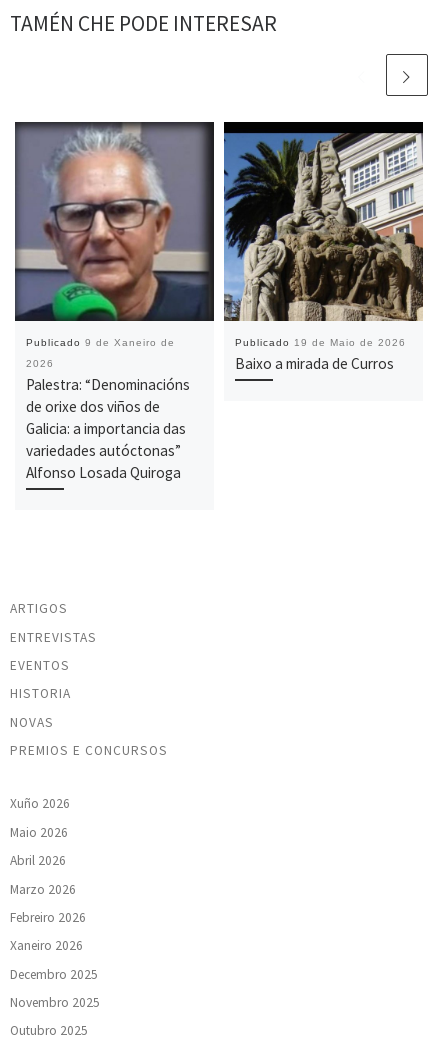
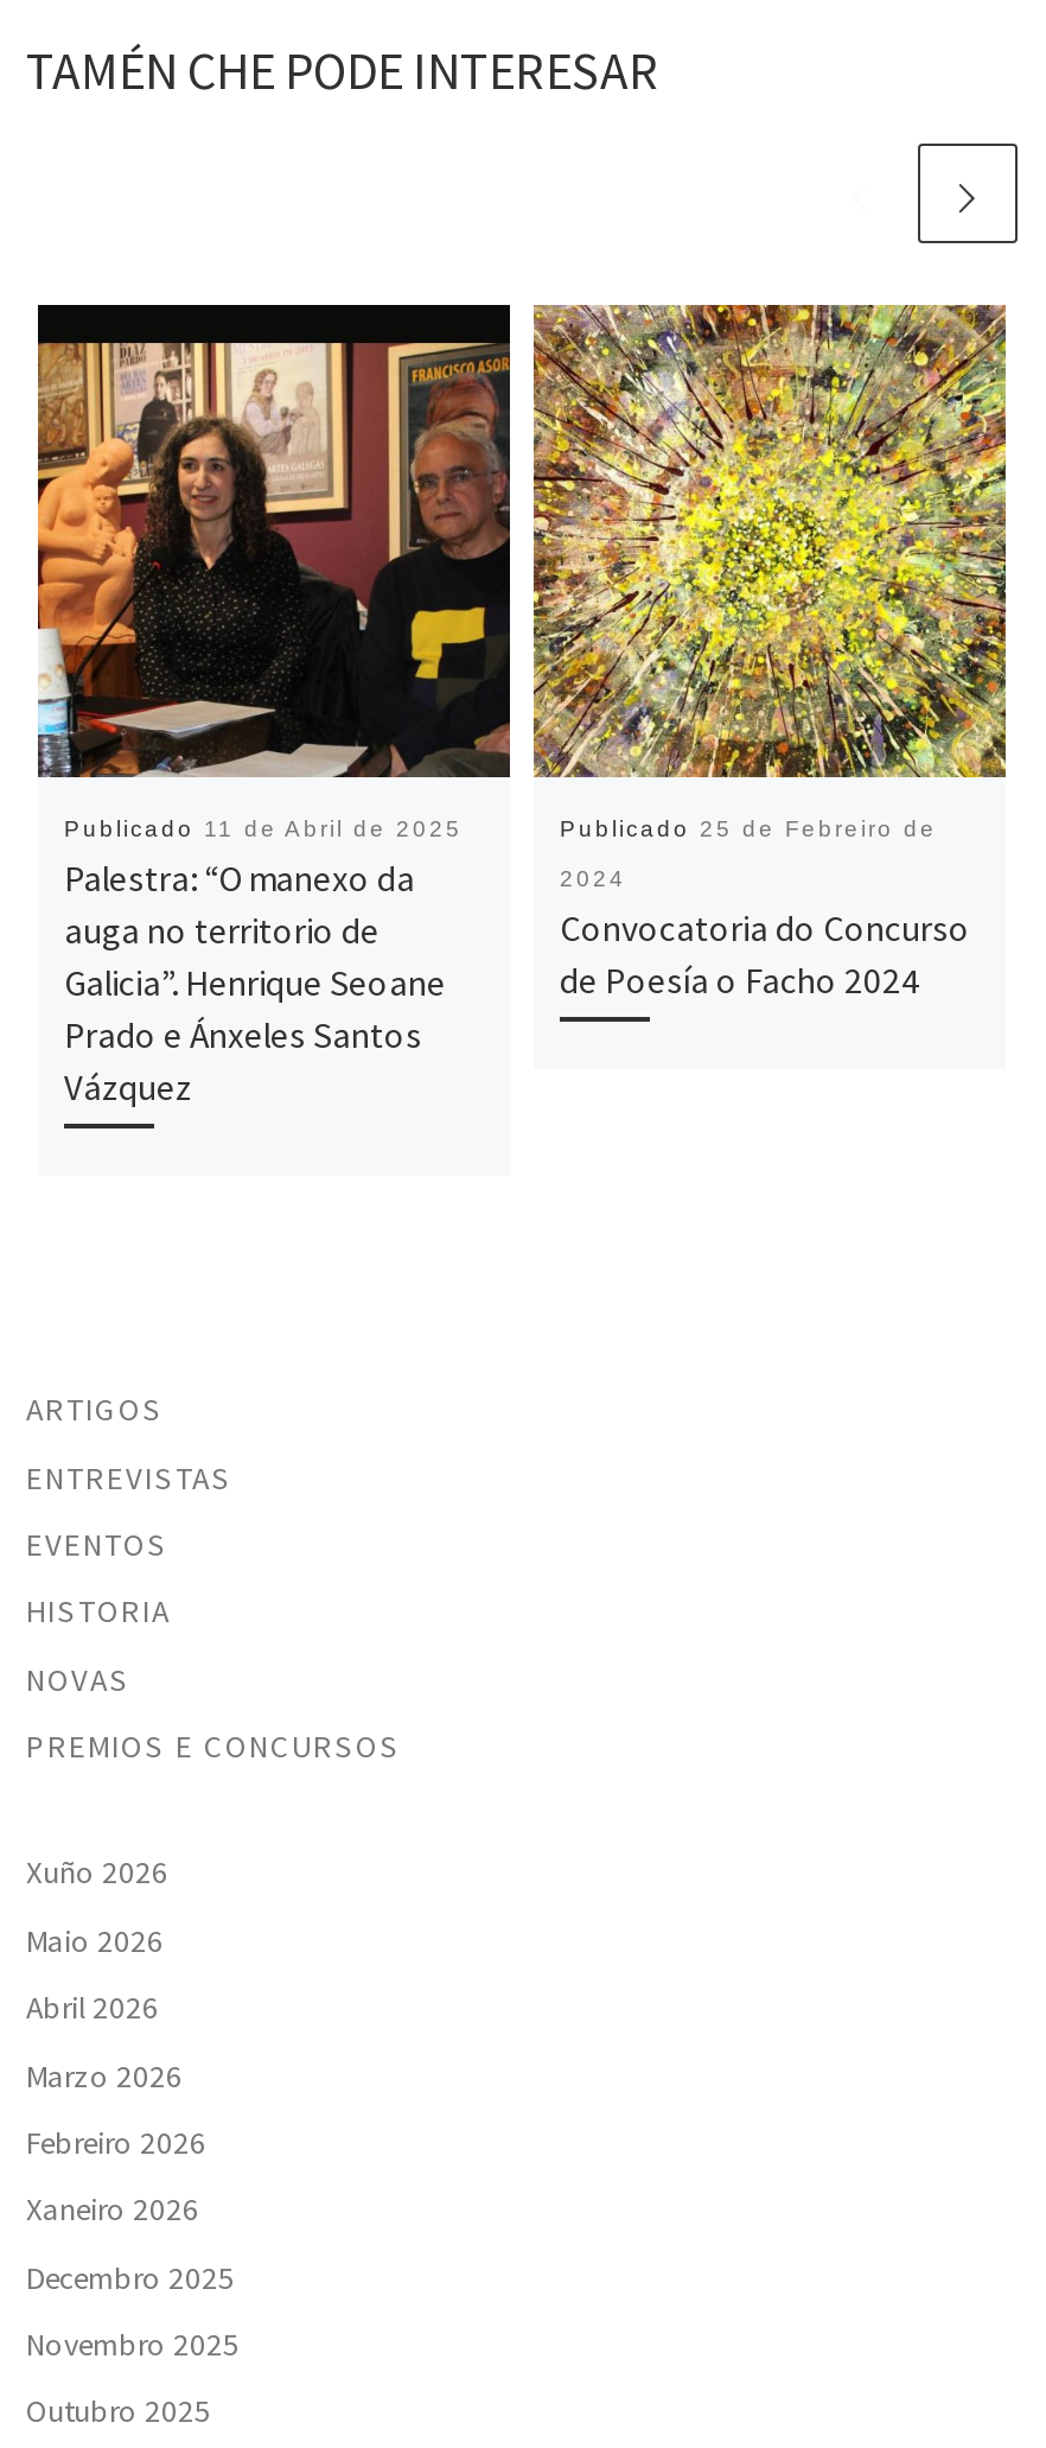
[14,122,213,348] [image] | Publicado 9 de Xaneiro de -> [36,307,512,1110] [image] | Publicado 11 de Abril de 2025 | Palestra: “O manexo da | auga no territorio de | Galicia”. Henrique Seoane | Prado e Ánxeles Santos | Vázquez
[223,121,424,373] [image] | Publicado 19 de Maio de 2026 | Baixo a mirada de Curros -> [531,303,1008,1003] [image] | 2024 | Convocatoria do Concurso | de Poesía o Facho 2024
[26,358,190,482] 2026 | Palestra: “Denominacións | de orixe dos viños de | Galicia: a importancia das | variedades autóctonas” | Alfonso Losada Quiroga -> [560,816,937,842] Publicado 25 de Febreiro de

